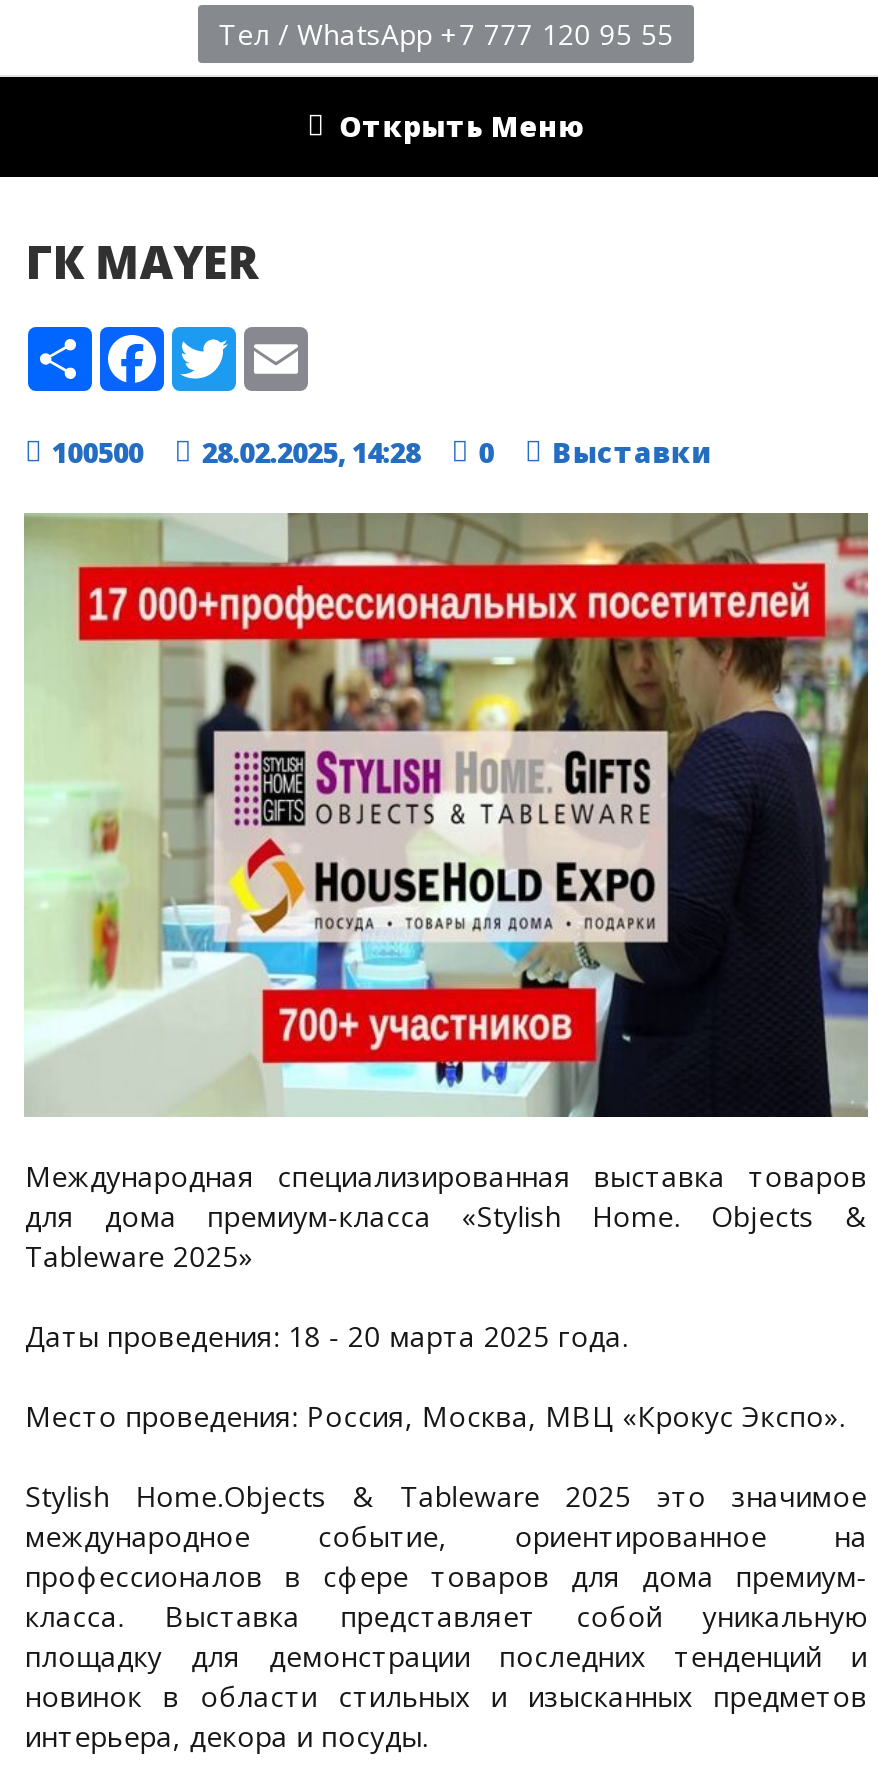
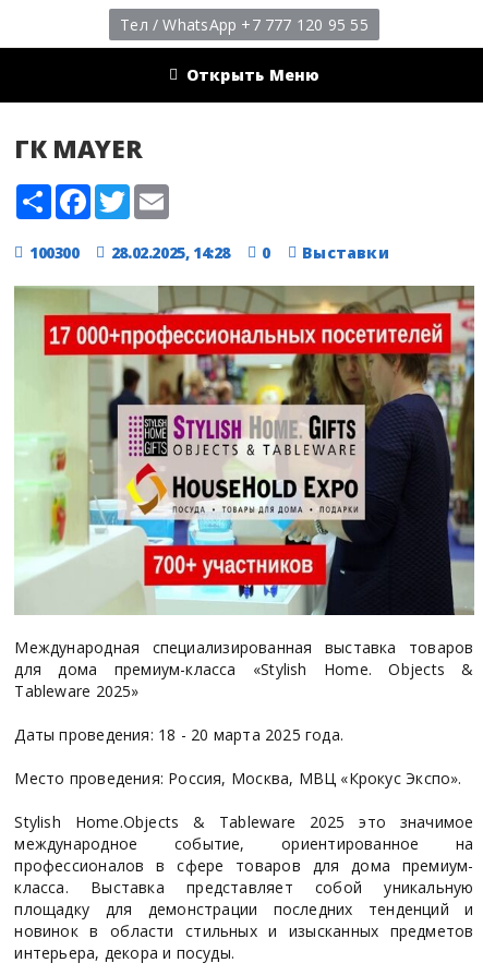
[52,433,712,471] 100500 28.02.2025, 14:28 0 Выставки -> [29,242,389,263] 100300 28.02.2025, 14:28 0 Выставки

